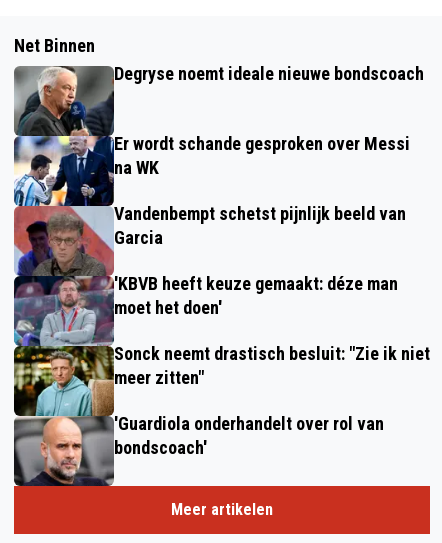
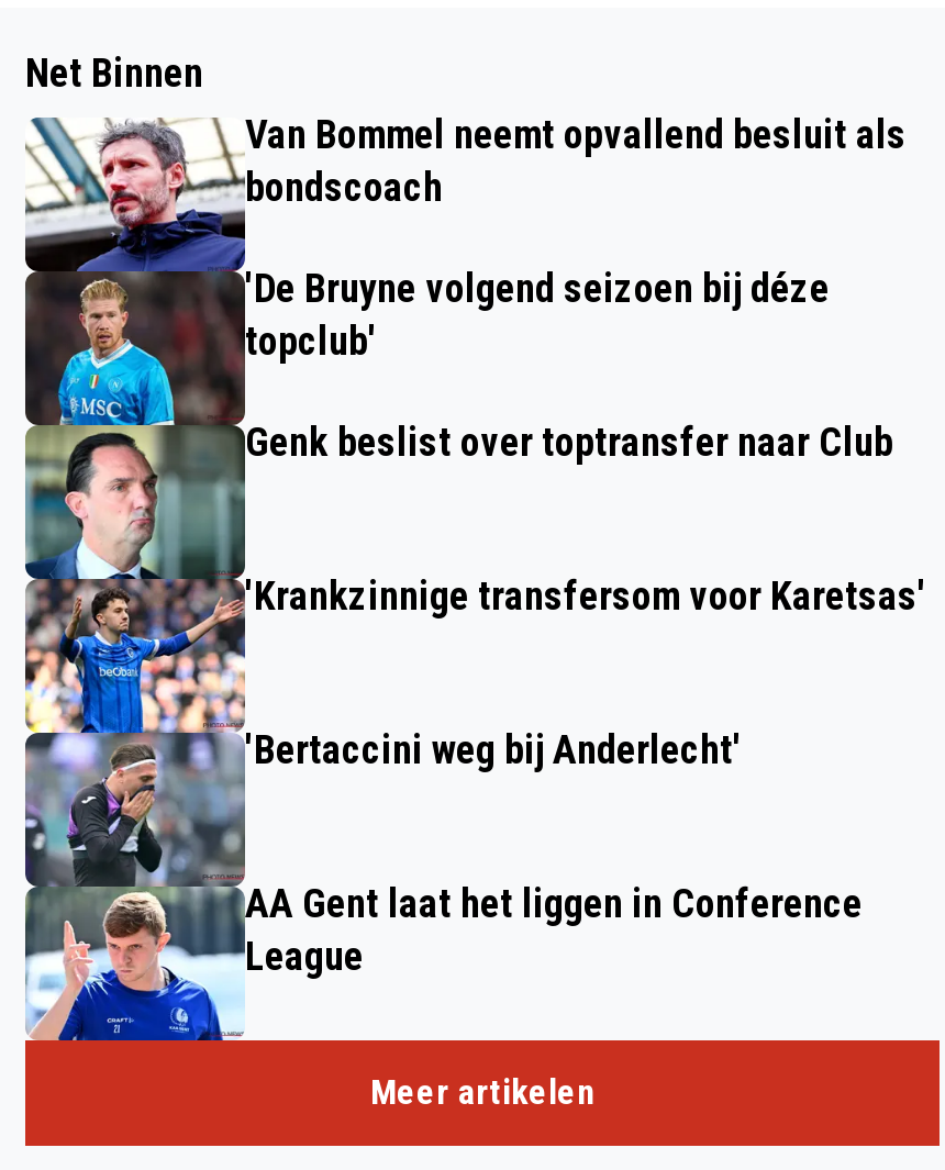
[13,63,424,487] [image] | Degryse noemt ideale nieuwe bondscoach -> [23,111,907,1043] [image] | Van Bommel neemt opvallend besluit als | bondscoach
[114,133,410,178] Er wordt schande gesproken over Messi | na WK -> [245,265,830,364] 'De Bruyne volgend seizoen bij déze | topclub'
[114,203,406,248] Vandenbempt schetst pijnlijk beeld van | Garcia -> [245,419,893,465] Genk beslist over toptransfer naar Club
[114,273,398,318] 'KBVB heeft keuze gemaakt: déze man | moet het doen' -> [245,572,926,619] 'Krankzinnige transfersom voor Karetsas'
[114,343,430,388] Sonck neemt drastisch besluit: "Zie ik niet | meer zitten" -> [245,726,742,772] 'Bertaccini weg bij Anderlecht'
[114,413,384,458] 'Guardiola onderhandelt over rol van | bondscoach' -> [245,880,863,979] AA Gent laat het liggen in Conference | League

